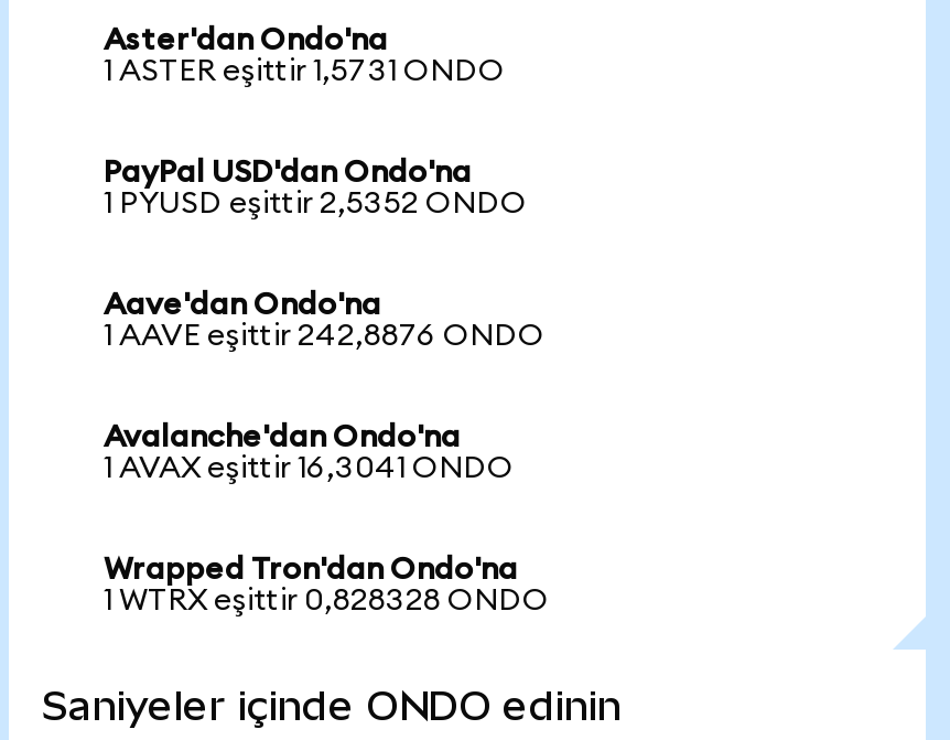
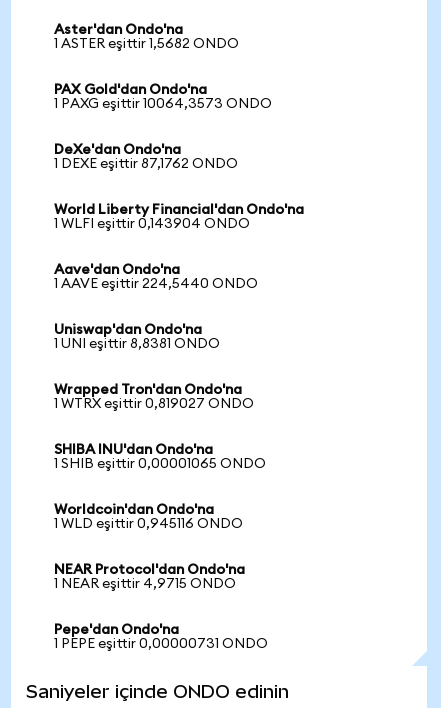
[104,56,527,219] 1 ASTER eşittir 1,5731 ONDO | PayPal USD'dan Ondo'na | 1 PYUSD eşittir 2,5352 ONDO -> [54,37,304,231] 1 ASTER eşittir 1,5682 ONDO | PAX Gold'dan Ondo'na | 1 PAXG eşittir 10064,3573 ONDO | DeXe'dan Ondo'na | 1 DEXE eşittir 87,1762 ONDO | World Liberty Financial'dan Ondo'na | 1 WLFI eşittir 0,143904 ONDO
[104,321,544,352] 1 AAVE eşittir 242,8876 ONDO -> [54,277,258,291] 1 AAVE eşittir 224,5440 ONDO
[104,422,461,453] Avalanche'dan Ondo'na -> [54,323,202,337] Uniswap'dan Ondo'na
[104,453,514,484] 1 AVAX eşittir 16,3041 ONDO -> [54,337,220,351] 1 UNI eşittir 8,8381 ONDO
[104,586,549,616] 1 WTRX eşittir 0,828328 ONDO -> [54,397,268,651] 1 WTRX eşittir 0,819027 ONDO | SHIBA INU'dan Ondo'na | 1 SHIB eşittir 0,00001065 ONDO | Worldcoin'dan Ondo'na | 1 WLD eşittir 0,945116 ONDO | NEAR Protocol'dan Ondo'na | 1 NEAR eşittir 4,9715 ONDO | Pepe'dan Ondo'na | 1 PEPE eşittir 0,00000731 ONDO

